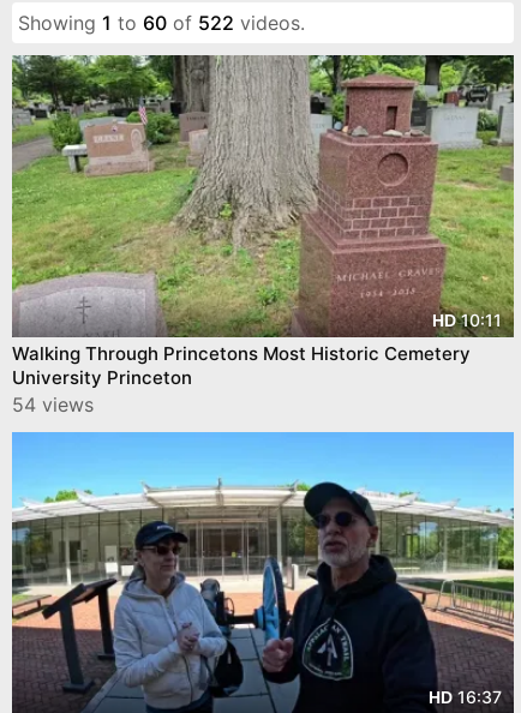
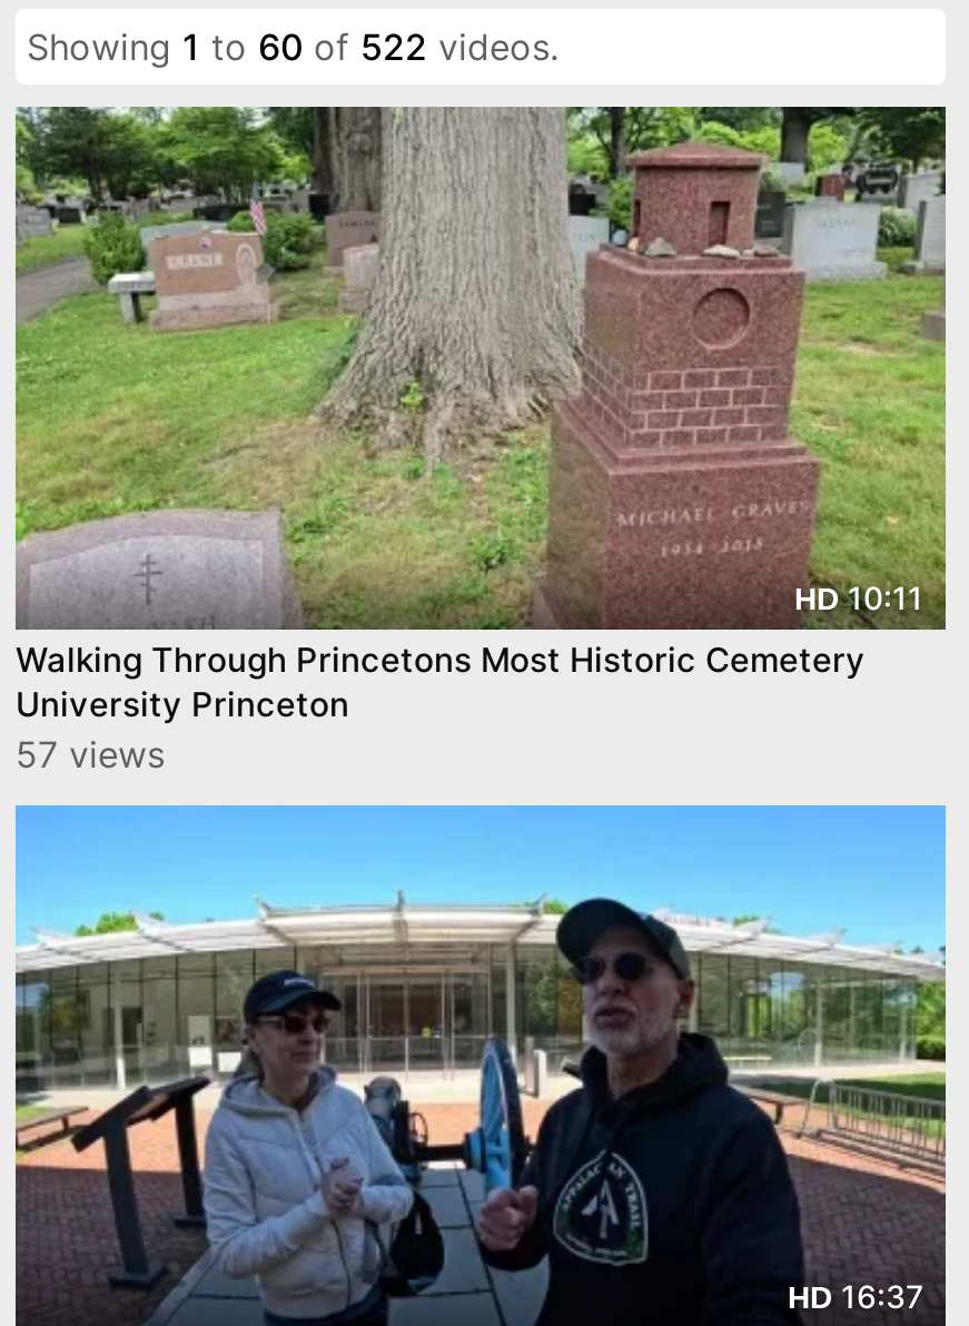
[12,393,94,417] 54 views -> [16,732,165,777] 57 views

